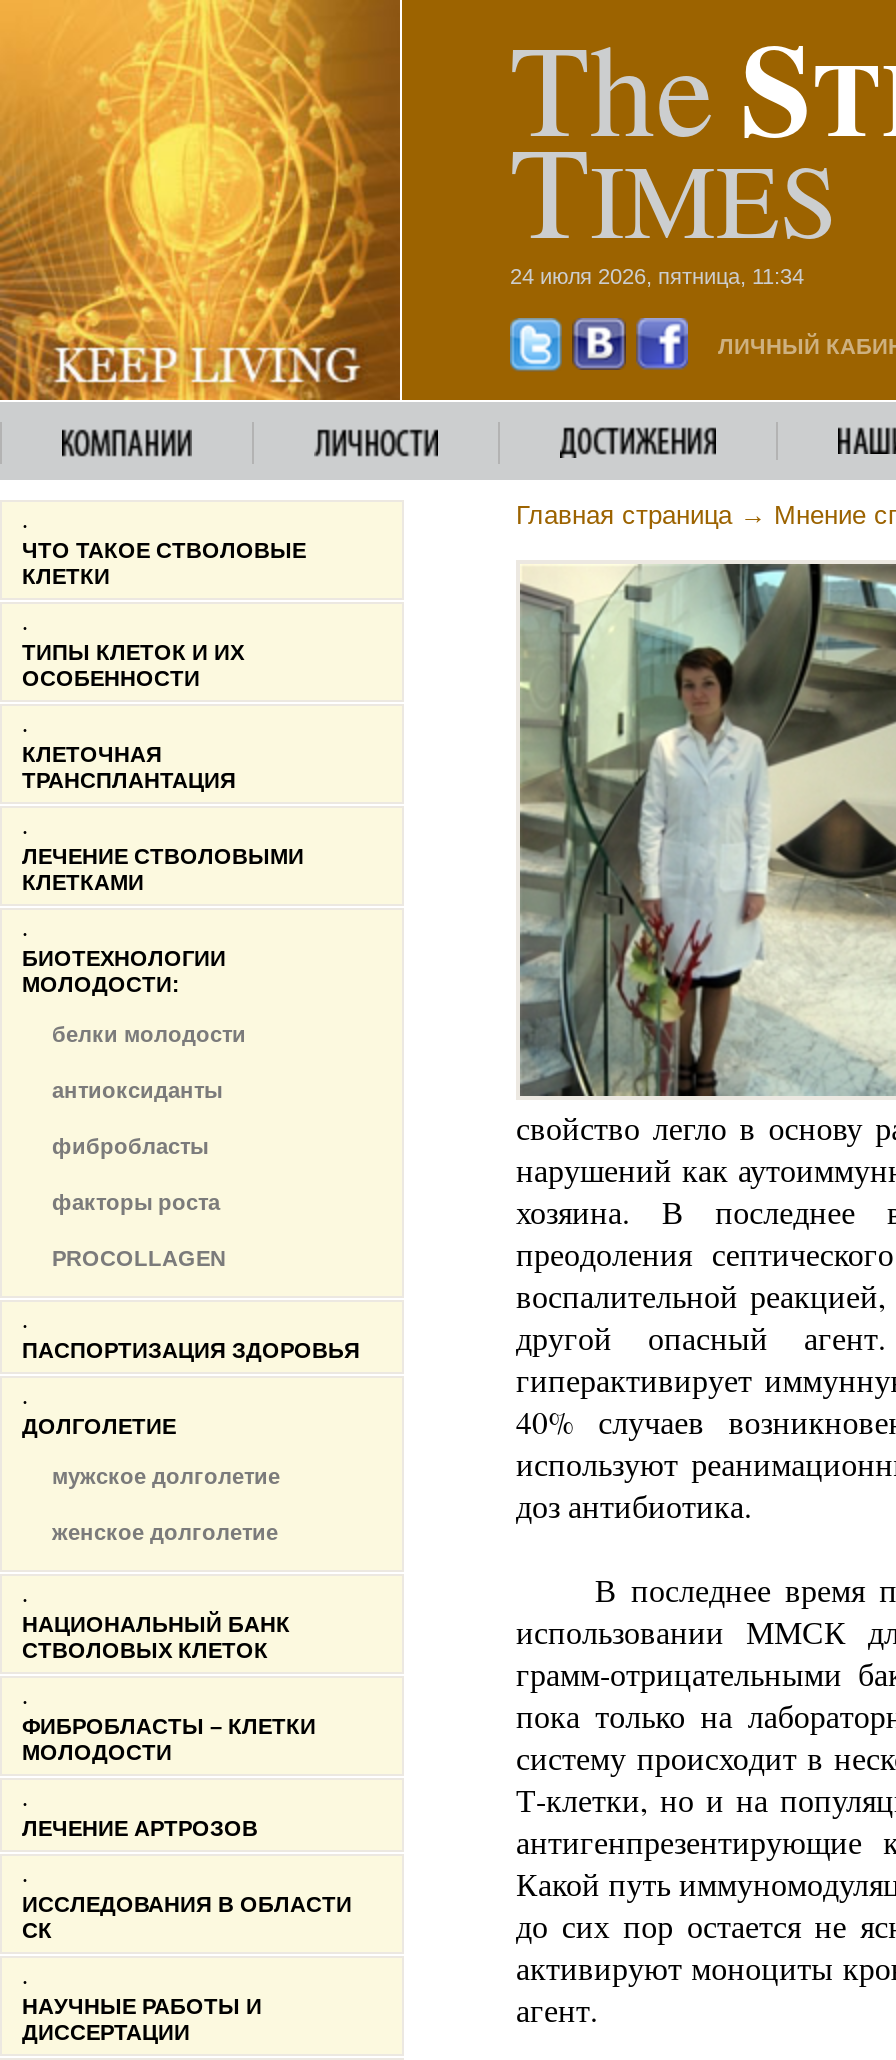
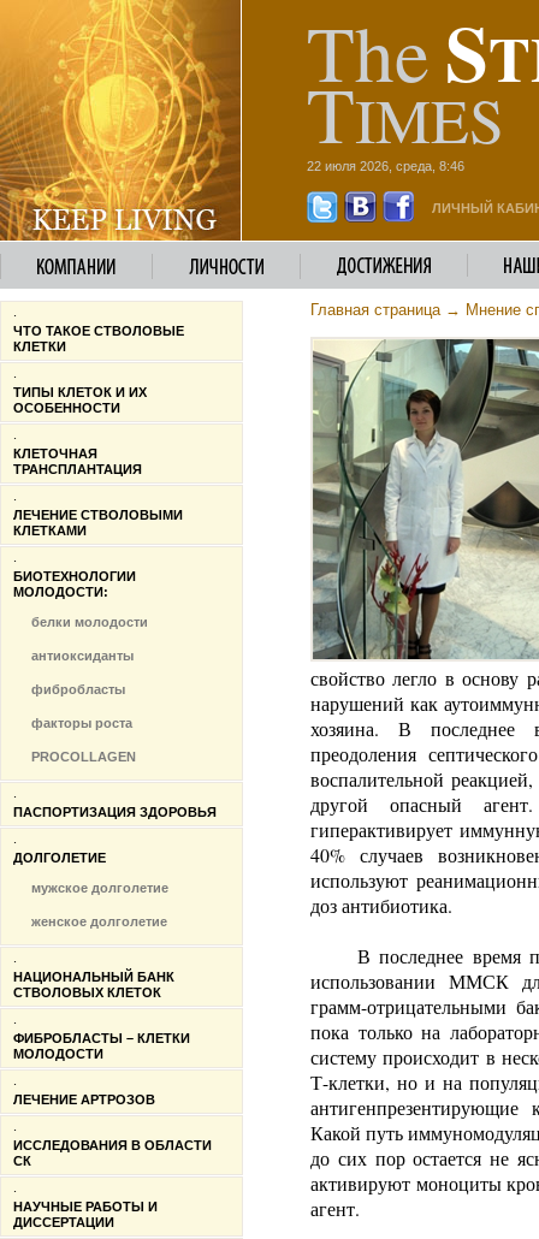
[510,264,804,288] 24 июля 2026, пятница, 11:34 -> [307,159,464,173] 22 июля 2026, среда, 8:46

